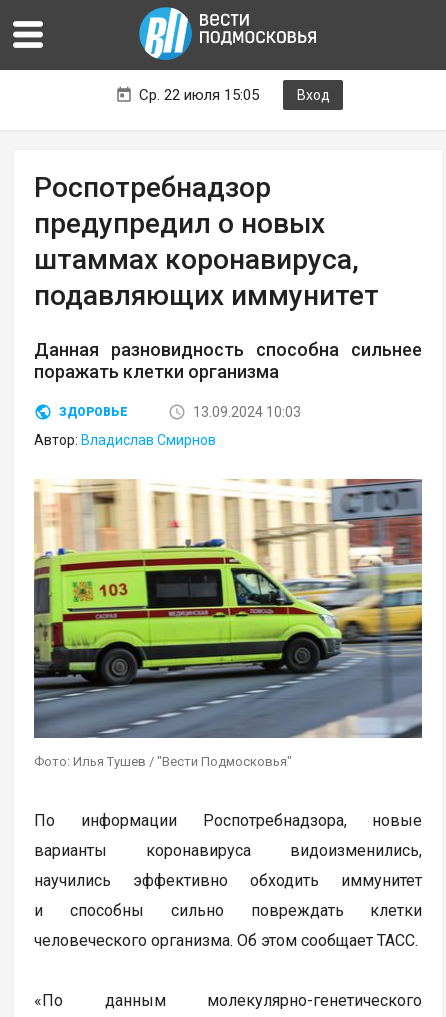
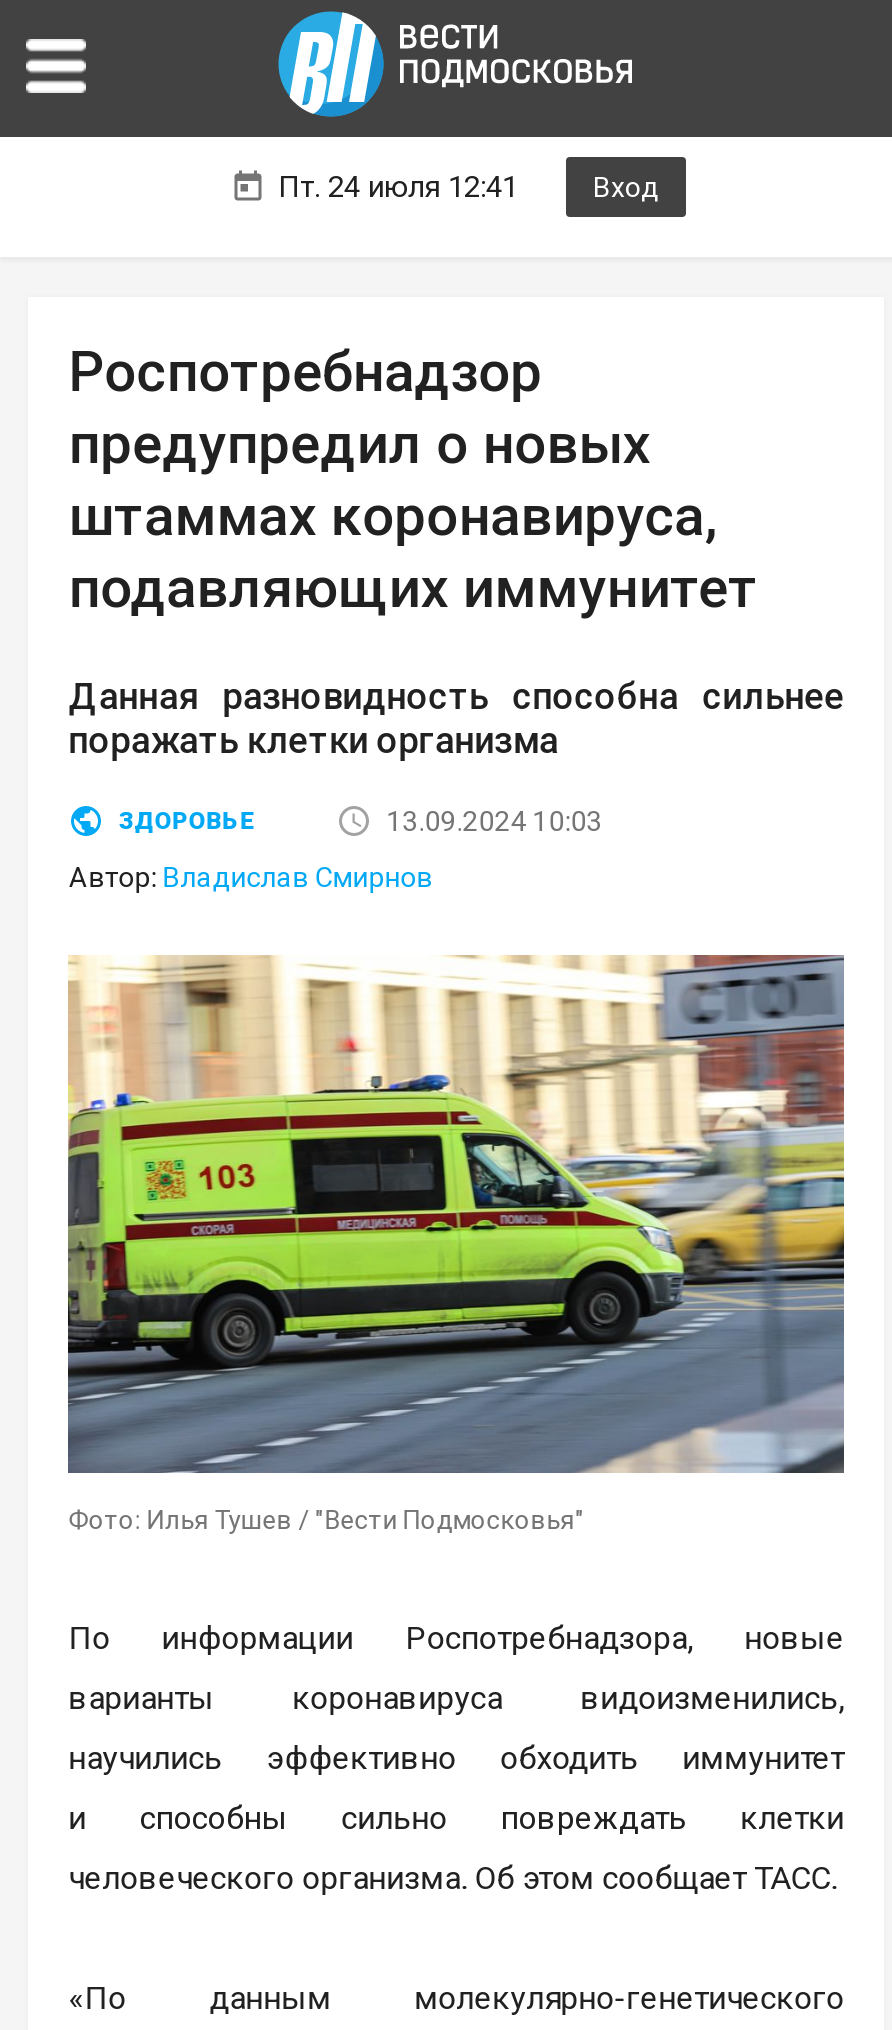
[139,86,259,104] Ср. 22 июля 15:05 -> [278,170,518,206] Пт. 24 июля 12:41

